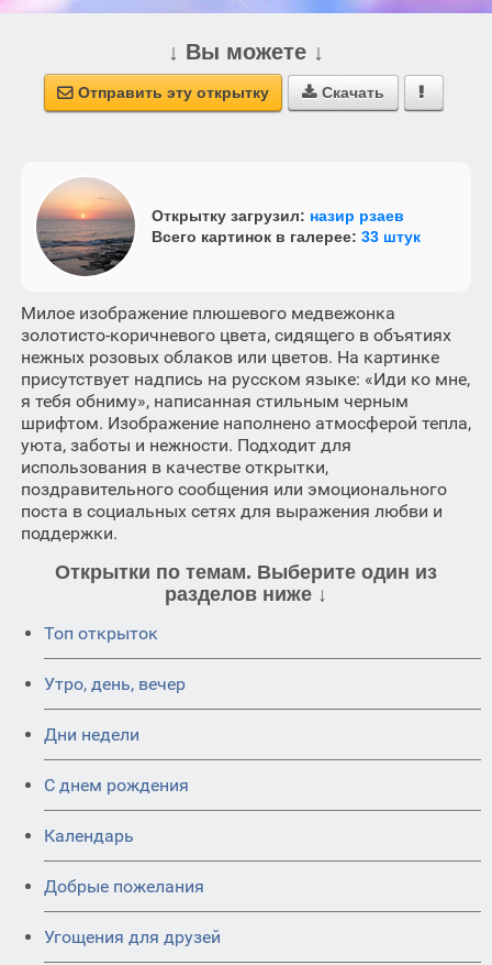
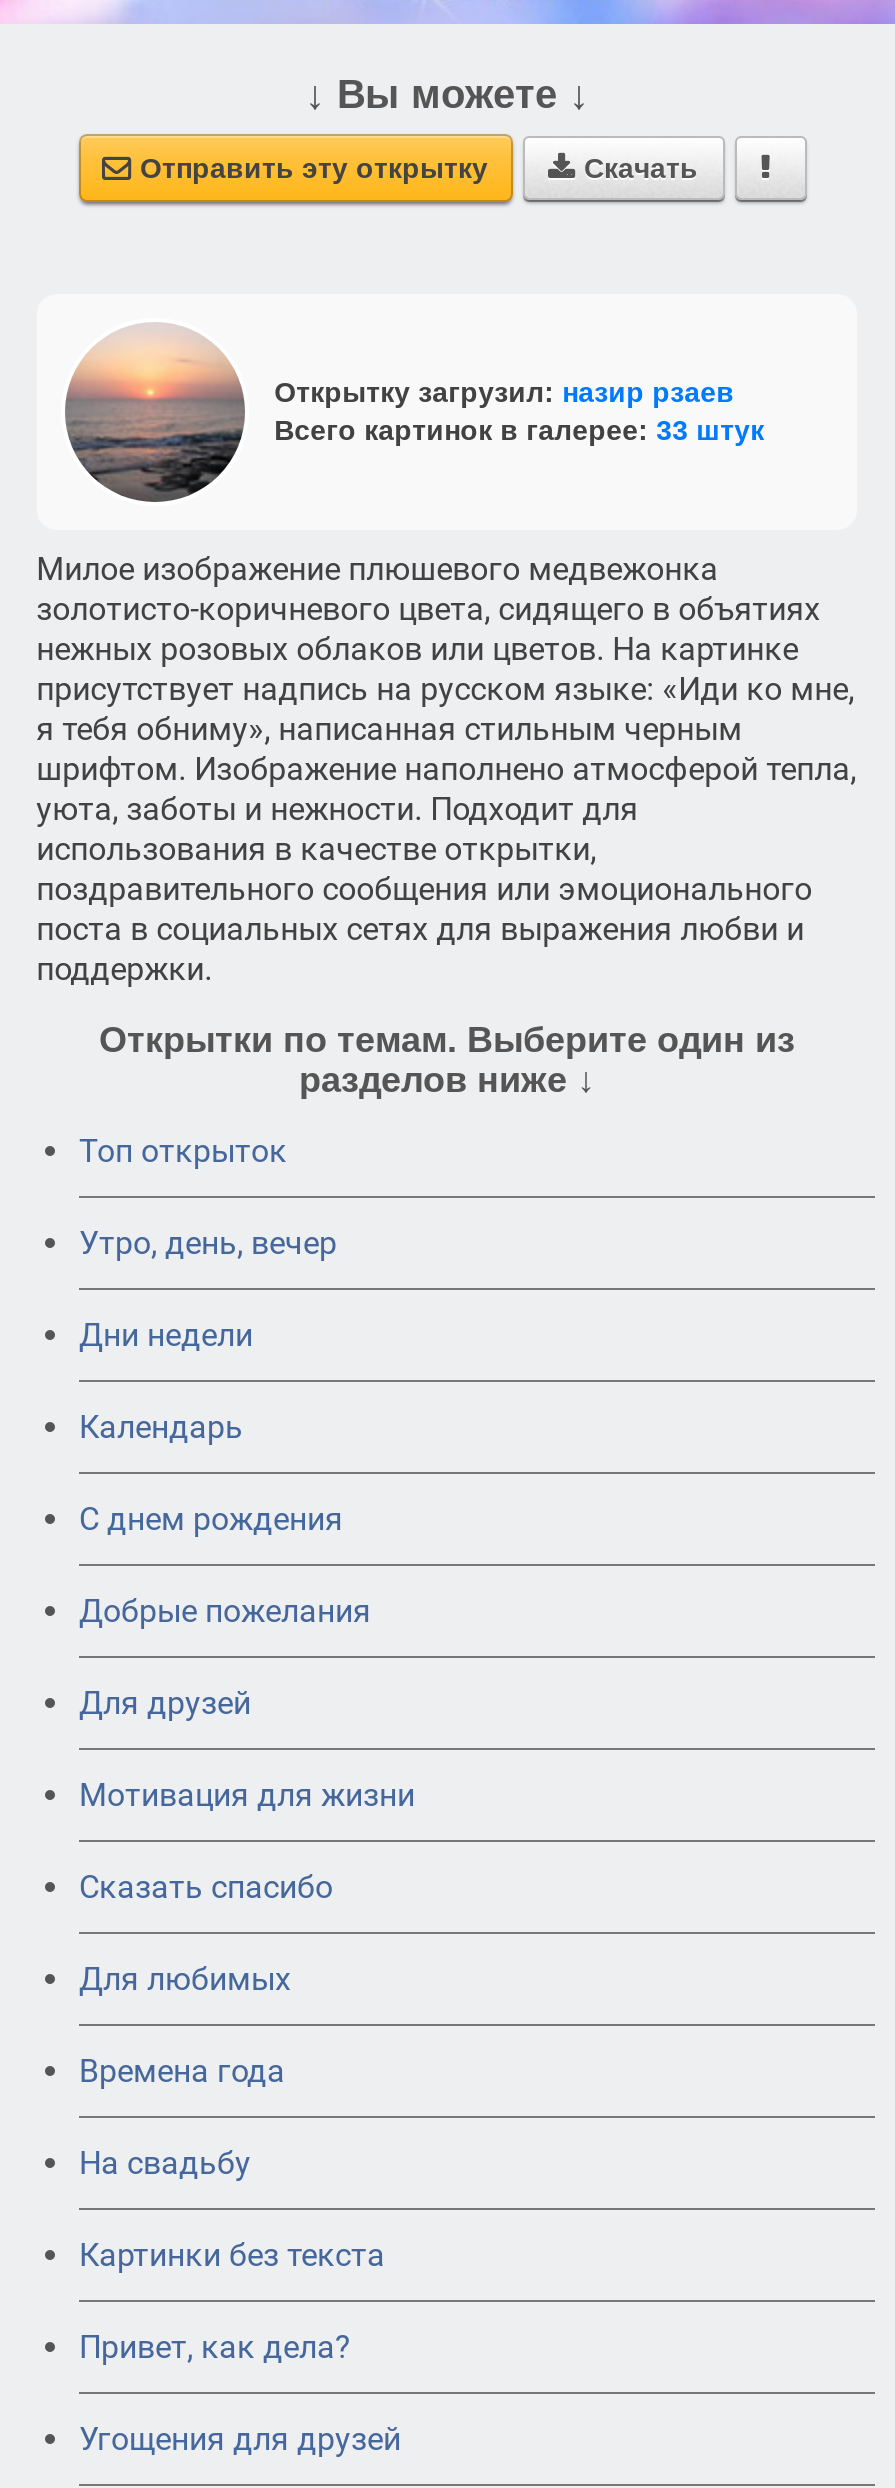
moved [44,825,134,846] -> [79,1408,243,1446]: Календарь
none -> [79,1684,415,2366] Для друзей | Мотивация для жизни | Сказать спасибо | Для любимых | Времена года | На свадьбу | Картинки без текста | Привет, как дела?

